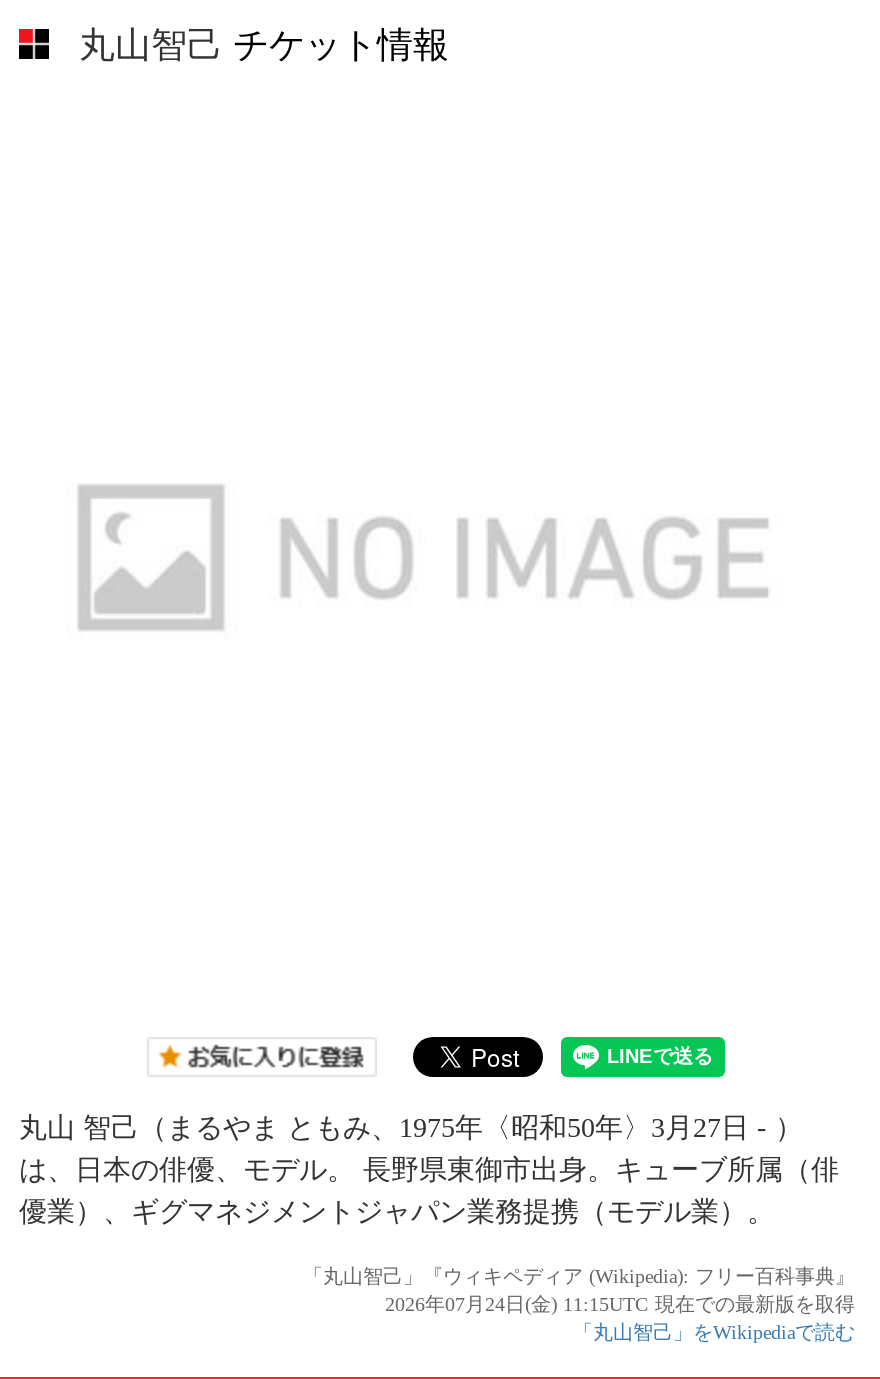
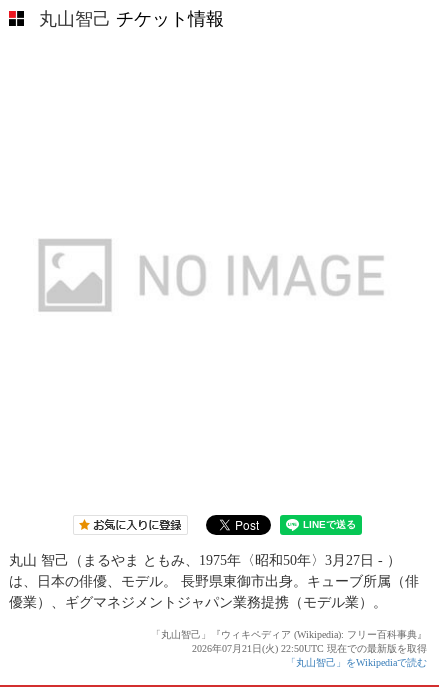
[385,1293,855,1315] 2026年07月24日(金) 11:15UTC 現在での最新版を取得 -> [192,643,427,654] 2026年07月21日(火) 22:50UTC 現在での最新版を取得

